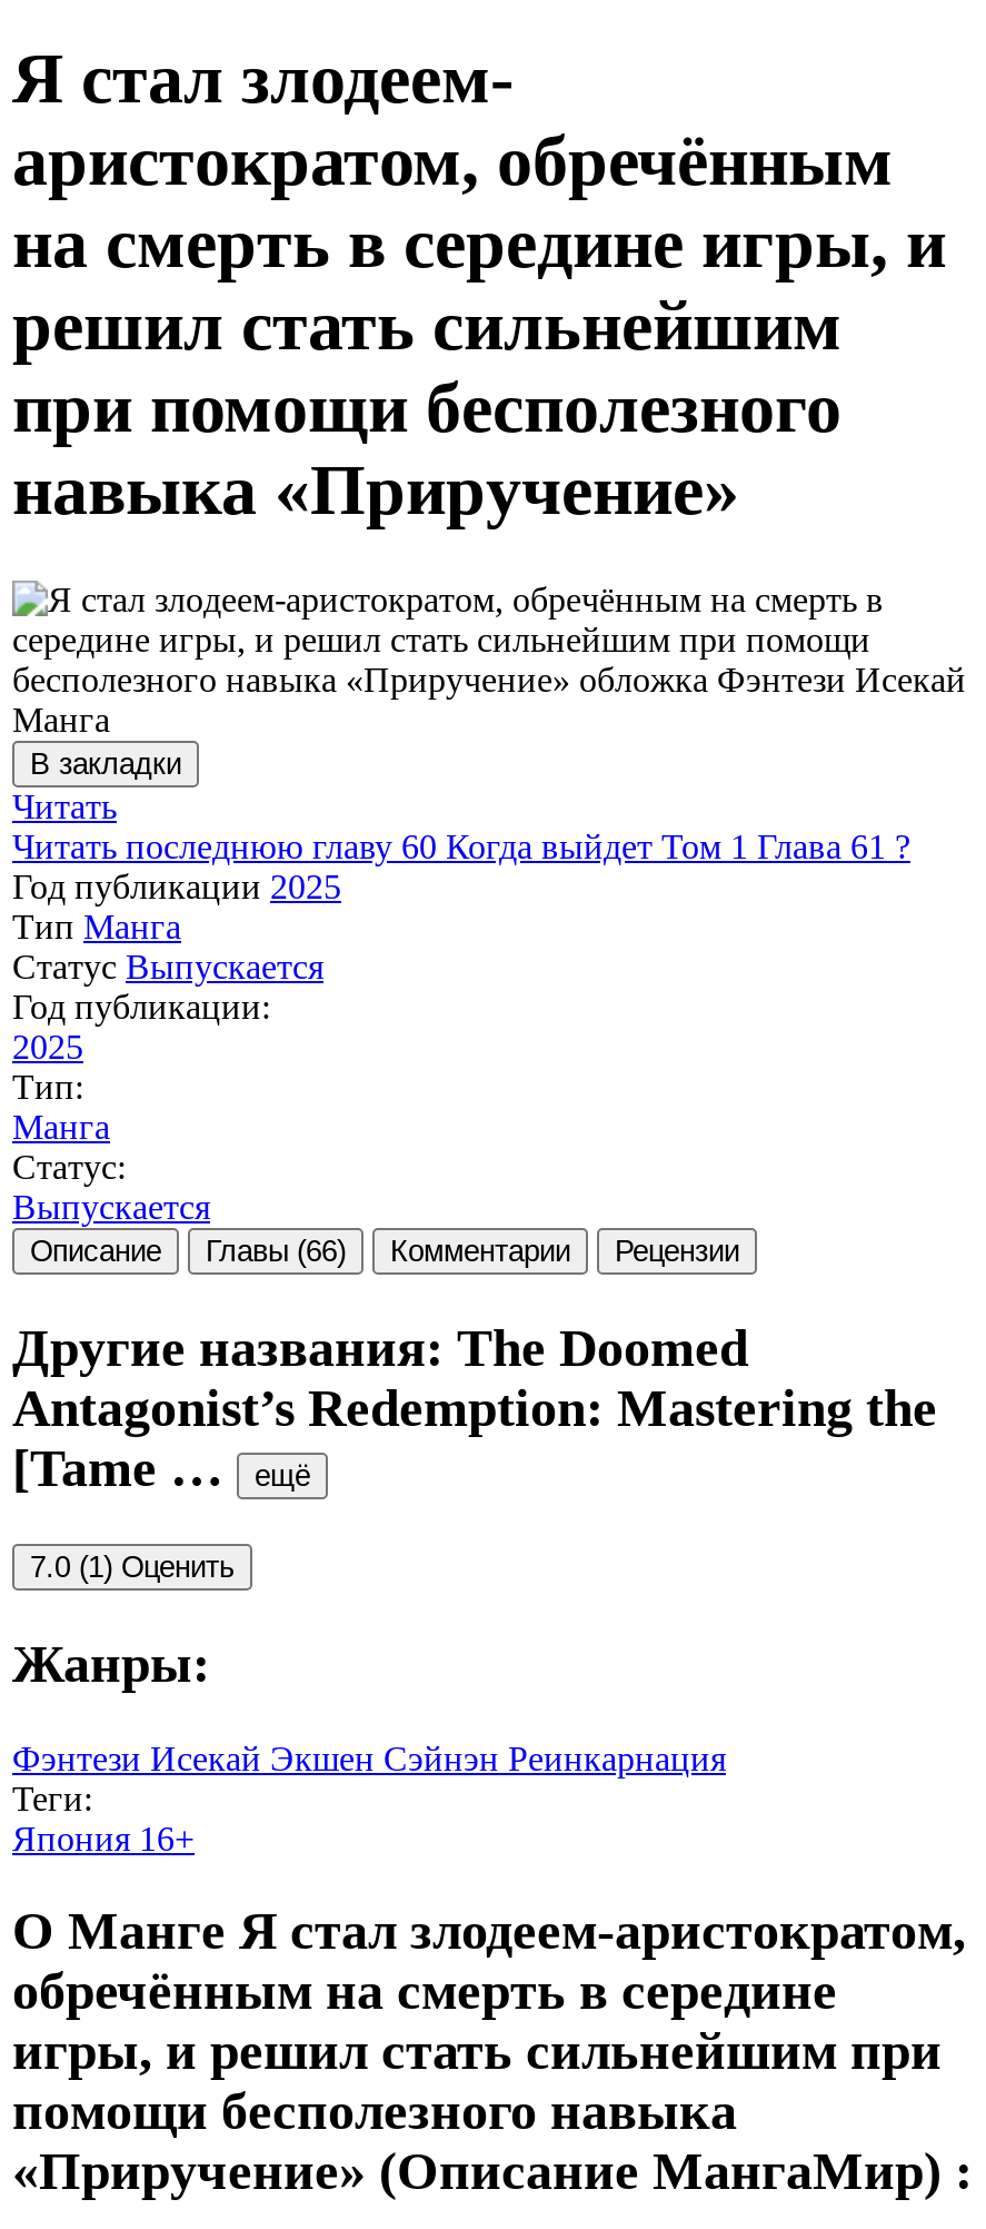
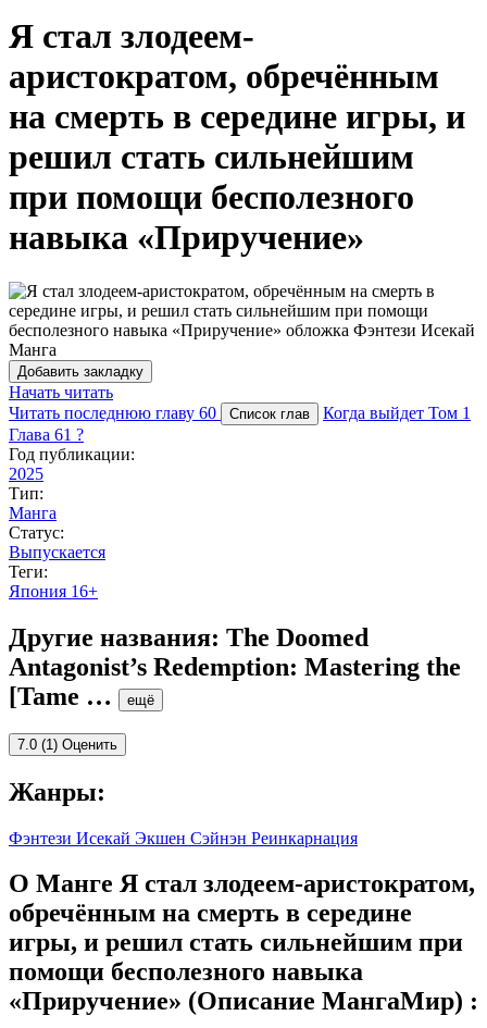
[12,747,910,985] В закладки | Читать | Читать последнюю главу 60 Когда выйдет Том 1 Глава 61 ? | Год публикации 2025 | Тип Манга | Статус Выпускается -> [9,363,471,444] Добавить закладку | Начать читать | Читать последнюю главу 60 | Список глав | Когда выйдет Том 1 | Глава 61 ?
[30,1234,739,1268] Описание | Главы (66) | Комментарии | Рецензии -> [9,562,98,600] Теги: | Япония 16+
[12,1779,195,1856] Теги: | Япония 16+ -> none

